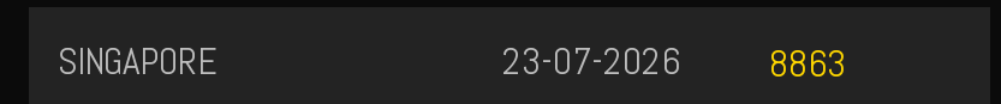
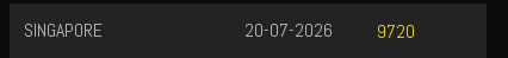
[502,39,680,87] 23-07-2026 -> [244,19,333,43] 20-07-2026
[769,40,846,88] 8863 -> [377,20,415,44] 9720

